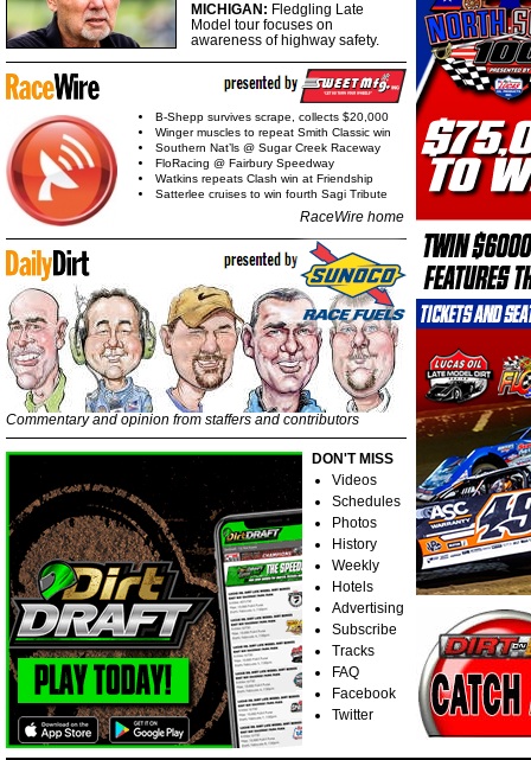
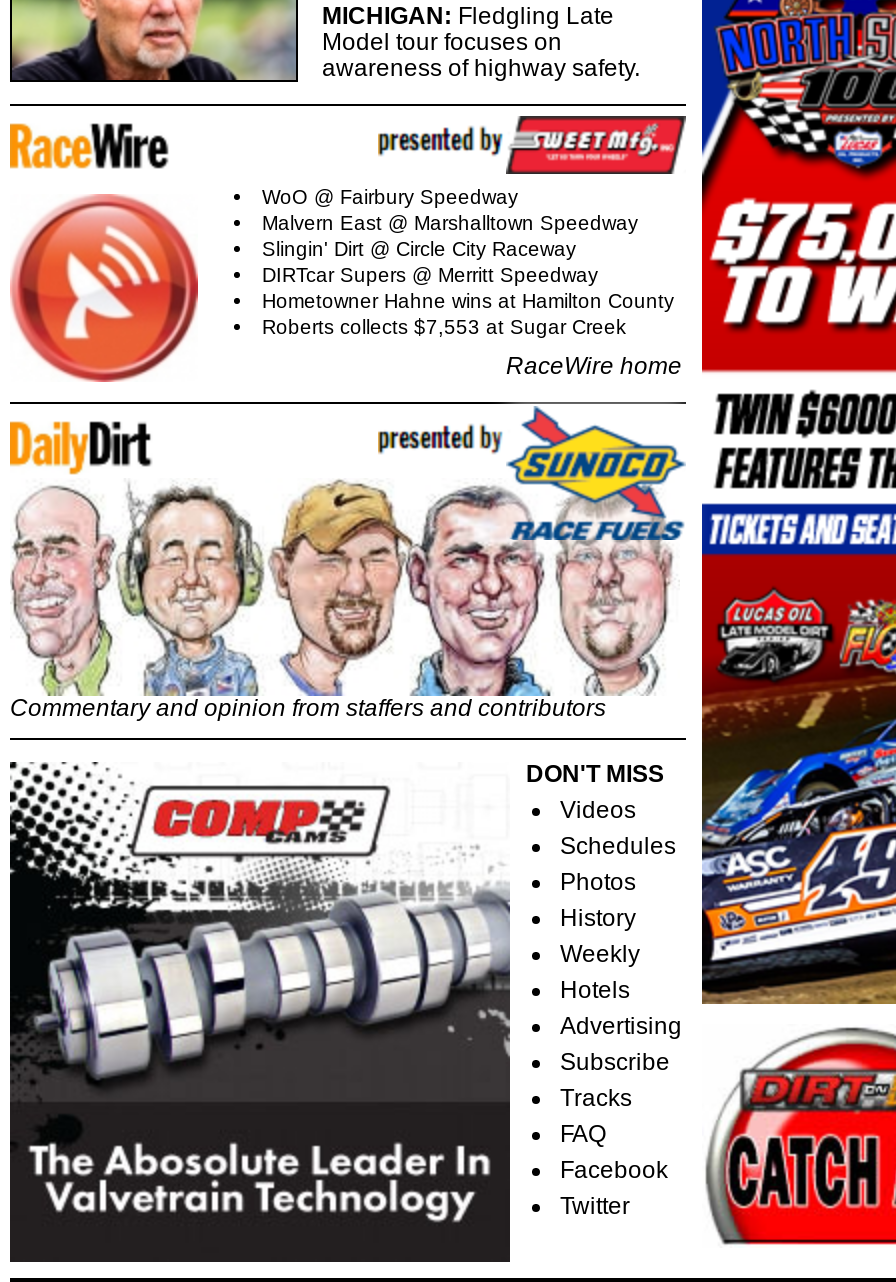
[155,111,391,201] B-Shepp survives scrape, collects $20,000 | Winger muscles to repeat Smith Classic win | Southern Nat’ls @ Sugar Creek Raceway | FloRacing @ Fairbury Speedway | Watkins repeats Clash win at Friendship | Satterlee cruises to win fourth Sagi Tribute -> [262,187,674,339] WoO @ Fairbury Speedway | Malvern East @ Marshalltown Speedway | Slingin' Dirt @ Circle City Raceway | DIRTcar Supers @ Merritt Speedway | Hometowner Hahne wins at Hamilton County | Roberts collects $7,553 at Sugar Creek
[5,451,303,749] [image] -> [8,760,512,1264] [image]

